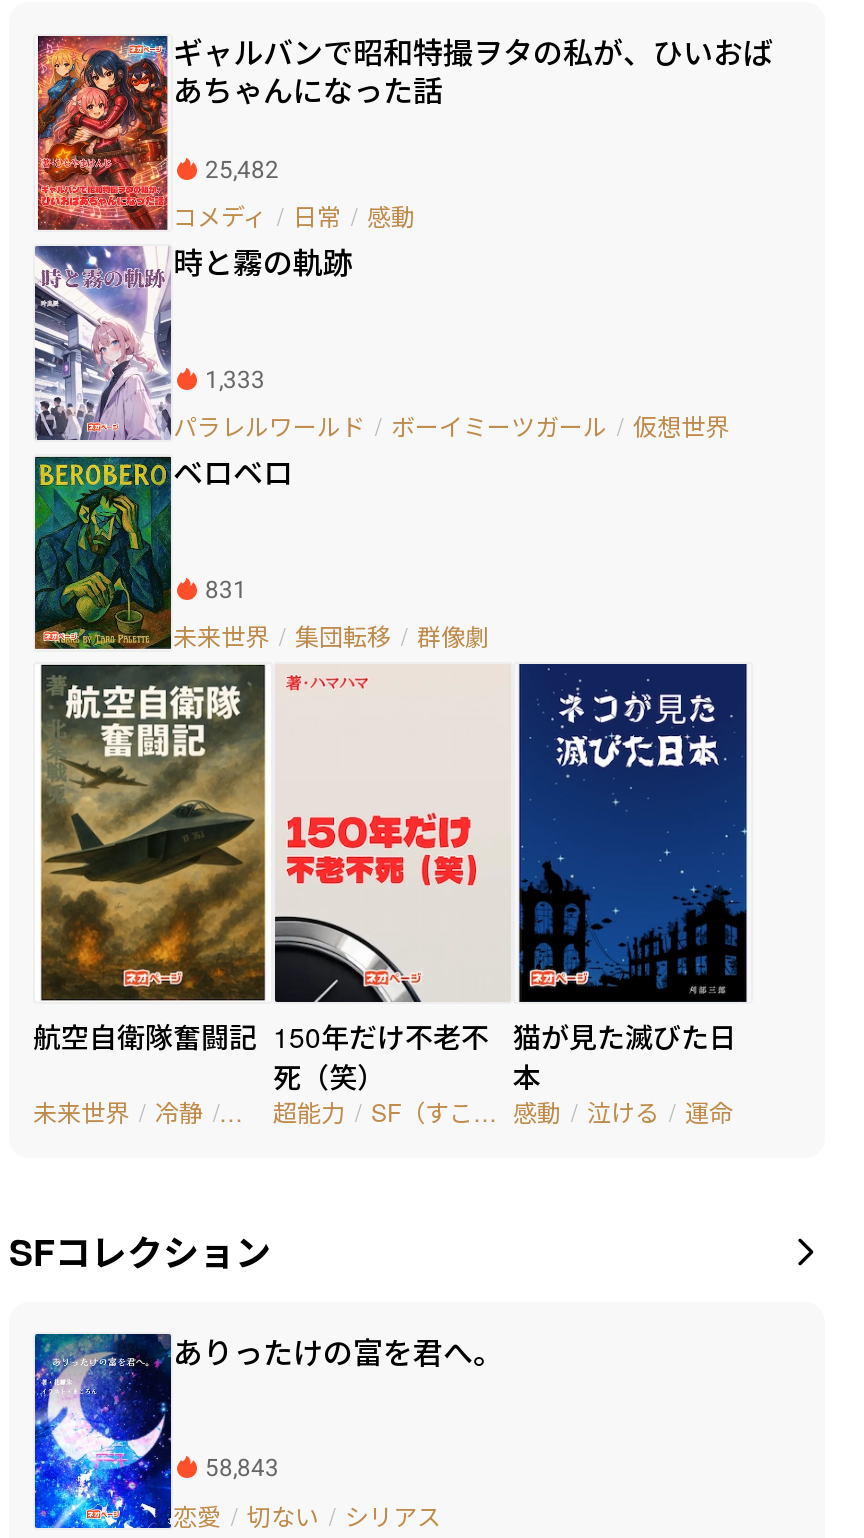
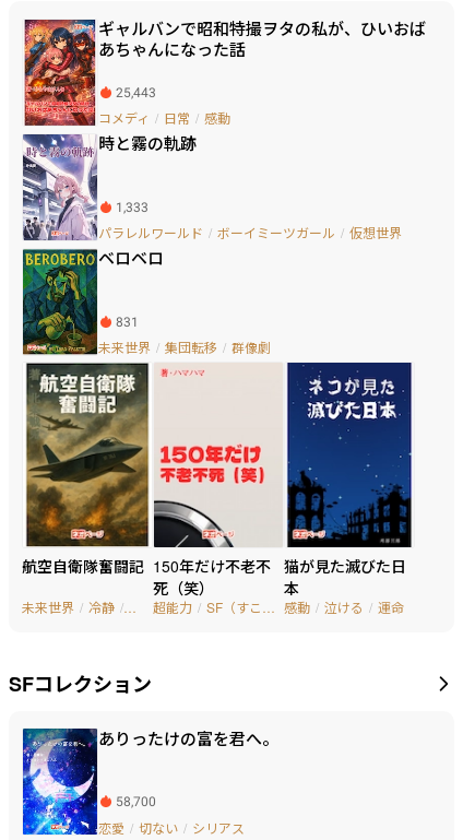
[205,155,279,183] 25,482 -> [116,85,156,100] 25,443
[205,1455,279,1483] 58,843 -> [116,794,156,810] 58,700

